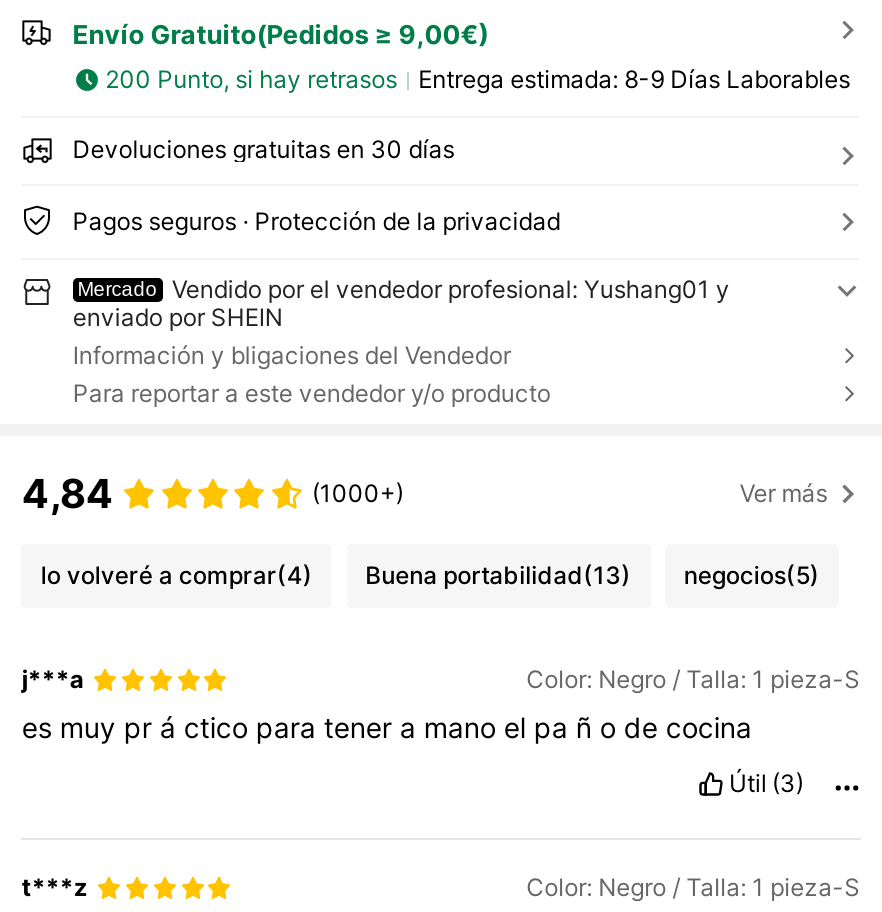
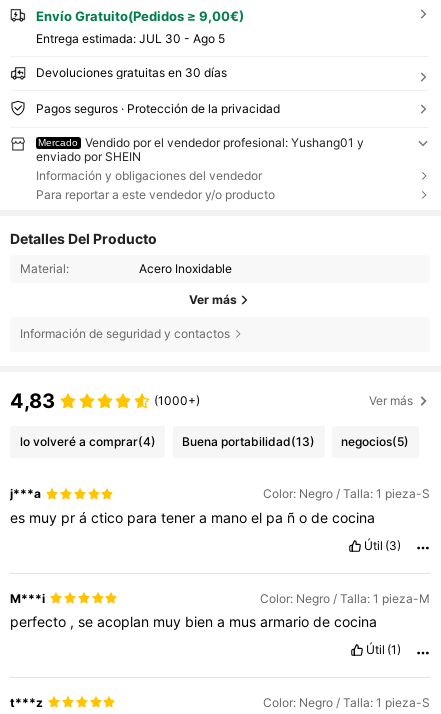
[105,64,850,94] 200 Punto, si hay retrasos | Entrega estimada: 8-9 Días Laborables -> [36,31,225,46] Entrega estimada: JUL 30 - Ago 5
[73,340,511,370] Información y bligaciones del Vendedor -> [36,168,262,183] Información y obligaciones del vendedor
[22,470,114,518] 4,84 -> [10,230,237,413] Detalles Del Producto | Material: | Acero Inoxidable | Ver más | Información de seguridad y contactos | 4,83
none -> [10,591,430,657] M***i | Color: Negro / Talla: 1 pieza-M | perfecto, se acoplan muy bien a mus armario de cocina | Útil (1)

